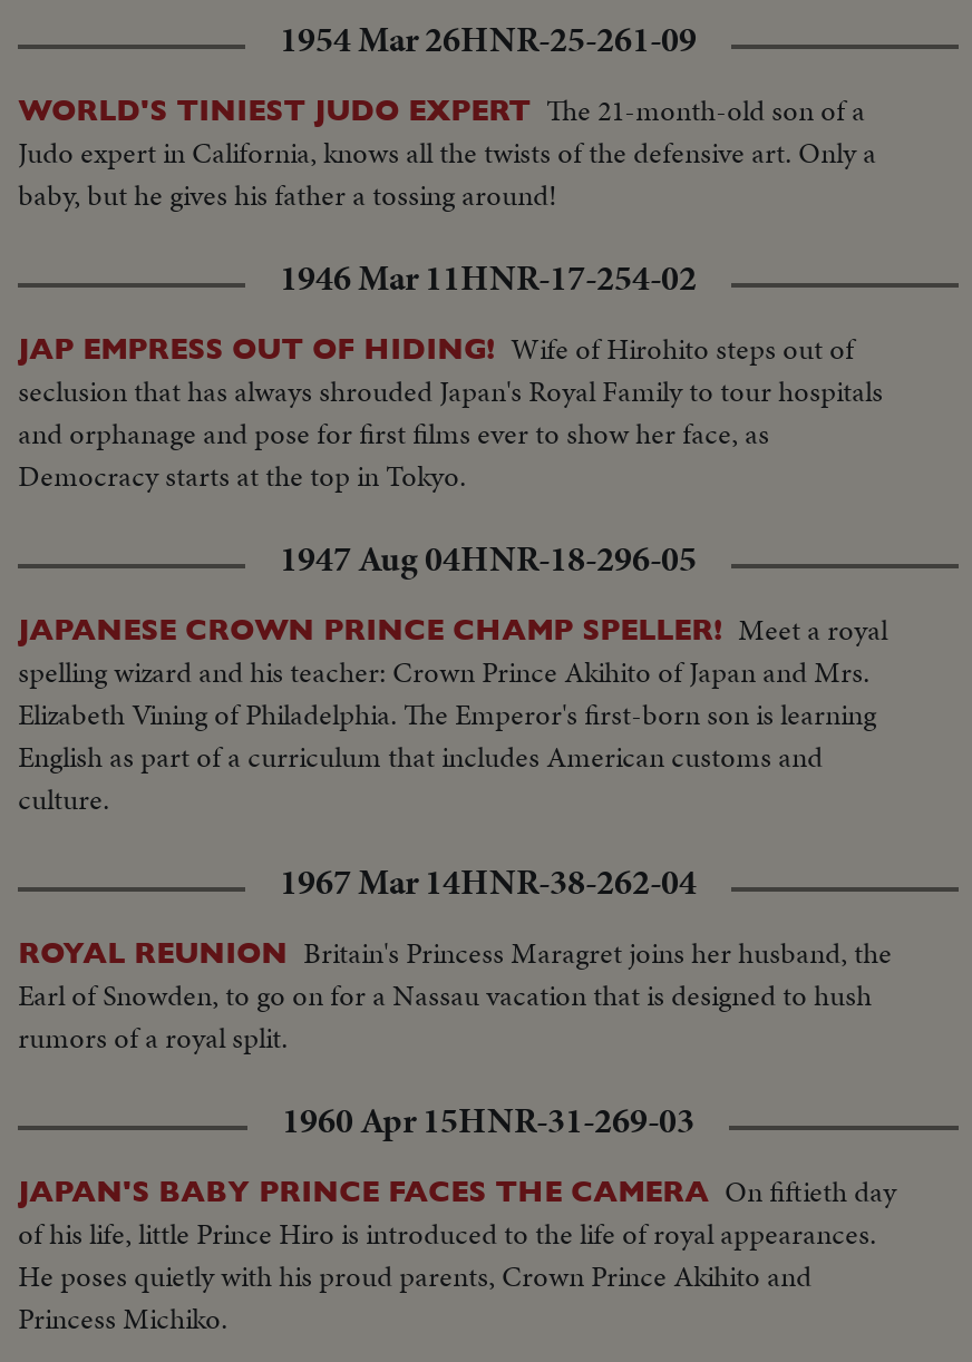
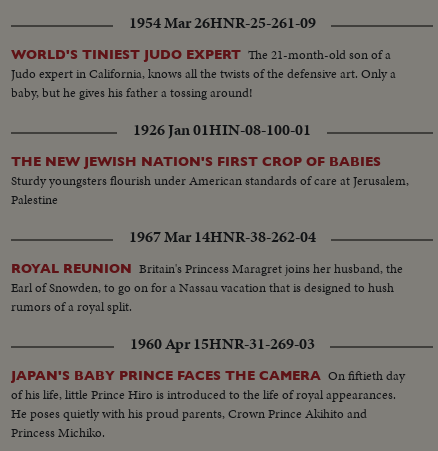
[18,253,888,819] 1946 Mar 11HNR-17-254-02 | JAP EMPRESS OUT OF HIDING! Wife of Hirohito steps out of | seclusion that has always shrouded Japan's Royal Family to tour hospitals | and orphanage and pose for first films ever to show her face, as | Democracy starts at the top in Tokyo. | 1947 Aug 04HNR-18-296-05 | JAPANESE CROWN PRINCE CHAMP SPELLER! Meet a royal | spelling wizard and his teacher: Crown Prince Akihito of Japan and Mrs. | Elizabeth Vining of Philadelphia. The Emperor's first-born son is learning | English as part of a curriculum that includes American customs and | culture. -> [11,119,409,209] 1926 Jan 01HIN-08-100-01 | THE NEW JEWISH NATION'S FIRST CROP OF BABIES | Sturdy youngsters flourish under American standards of care at Jerusalem, | Palestine

